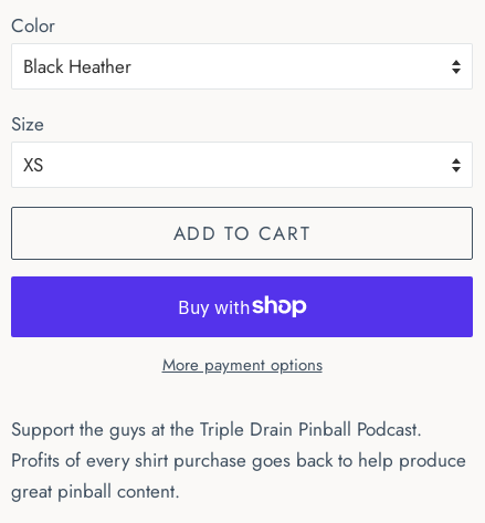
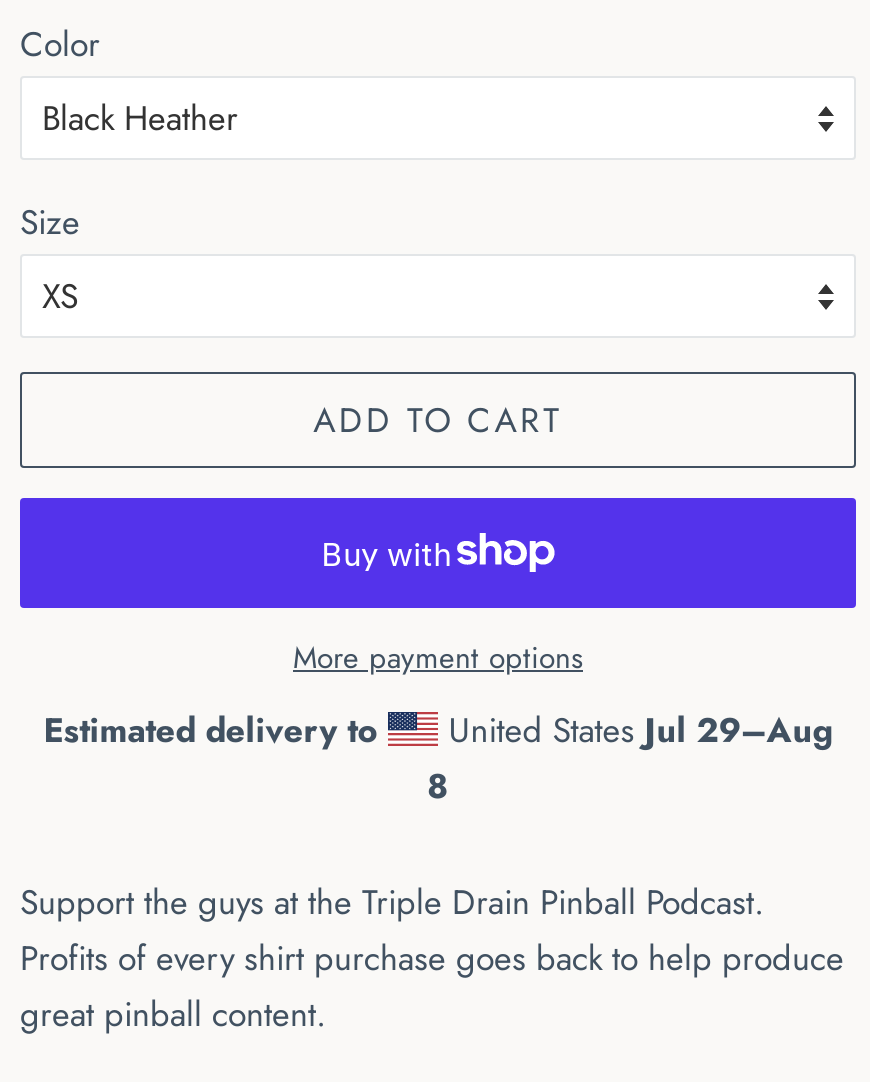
none -> [44,705,832,809] Estimated delivery to | United States Jul 29–Aug | 8

